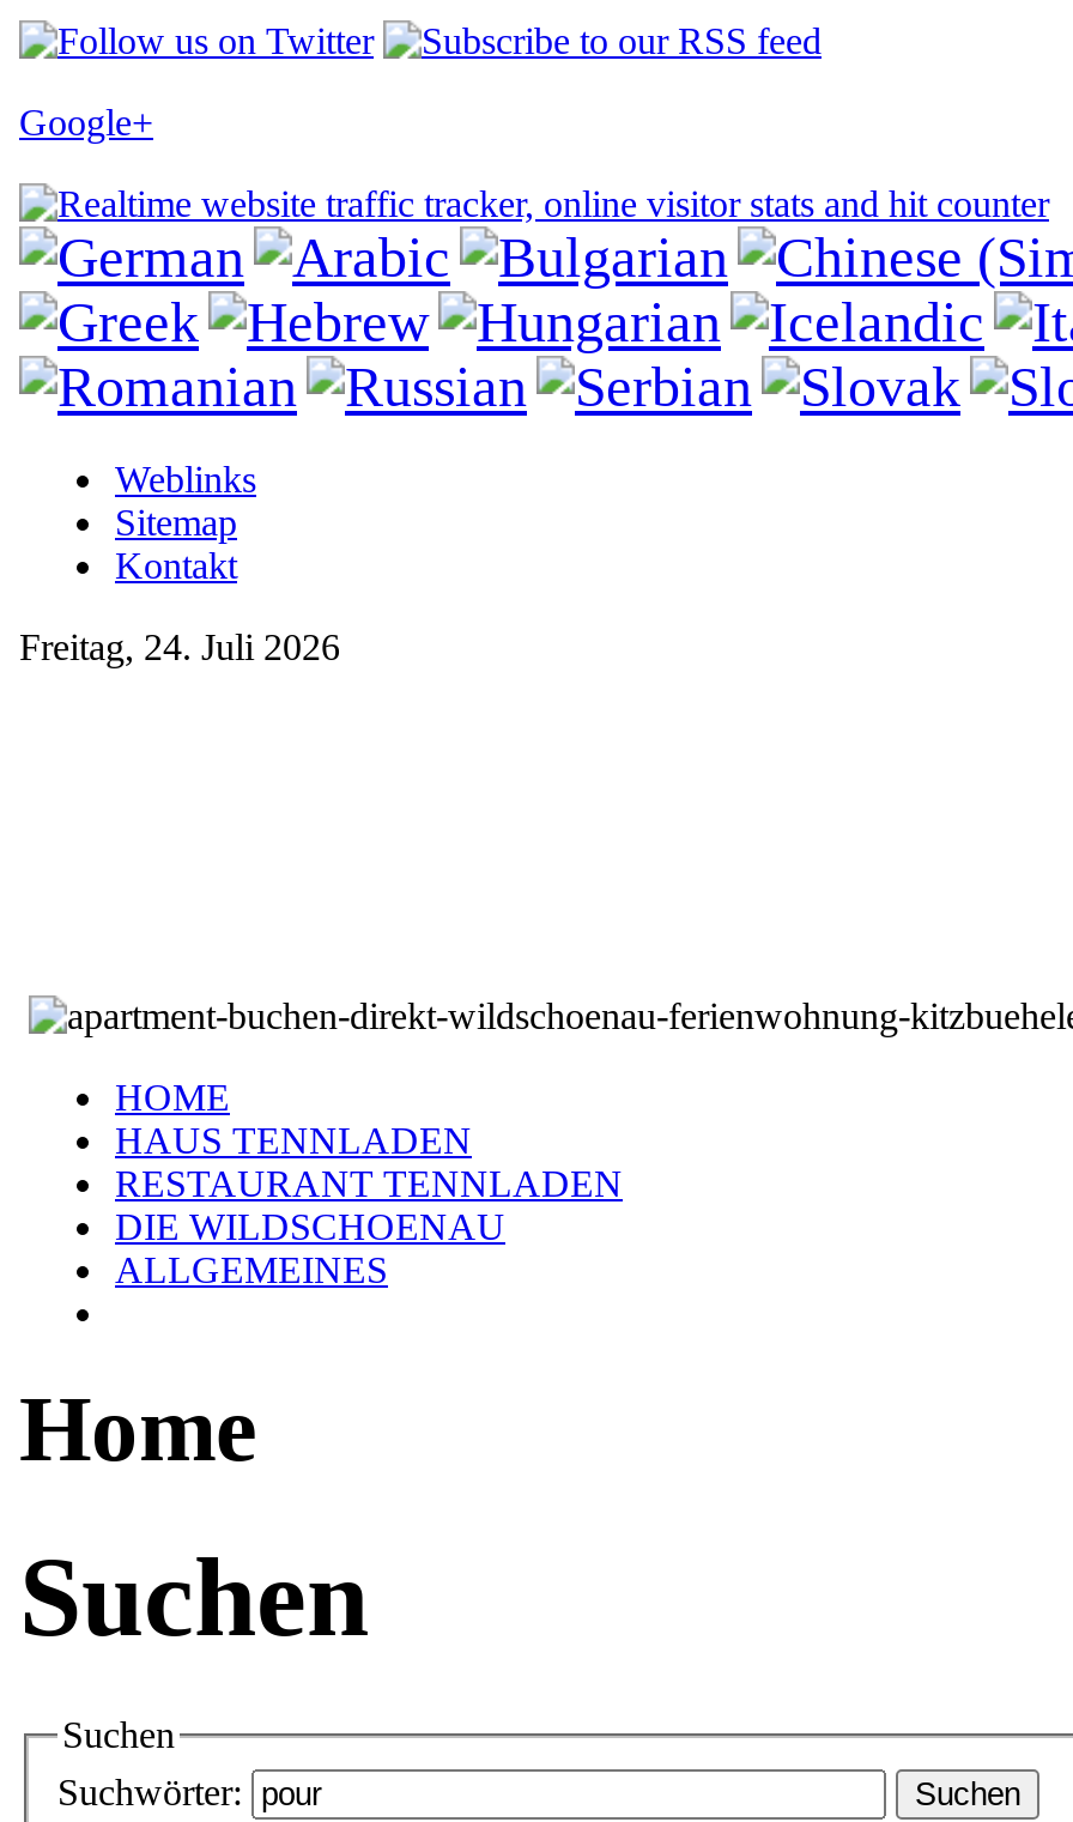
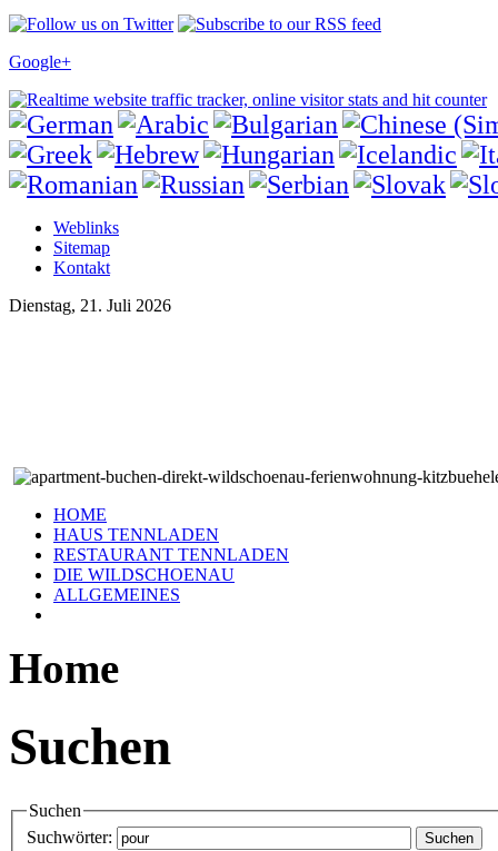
[19,626,340,667] Freitag, 24. Juli 2026 -> [9,296,171,315] Dienstag, 21. Juli 2026

